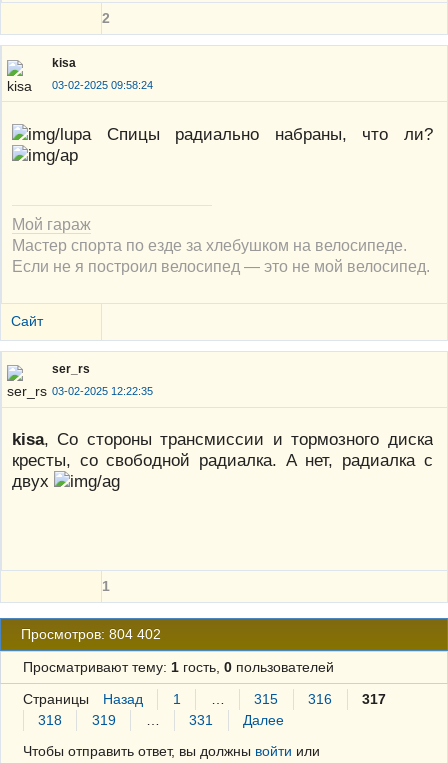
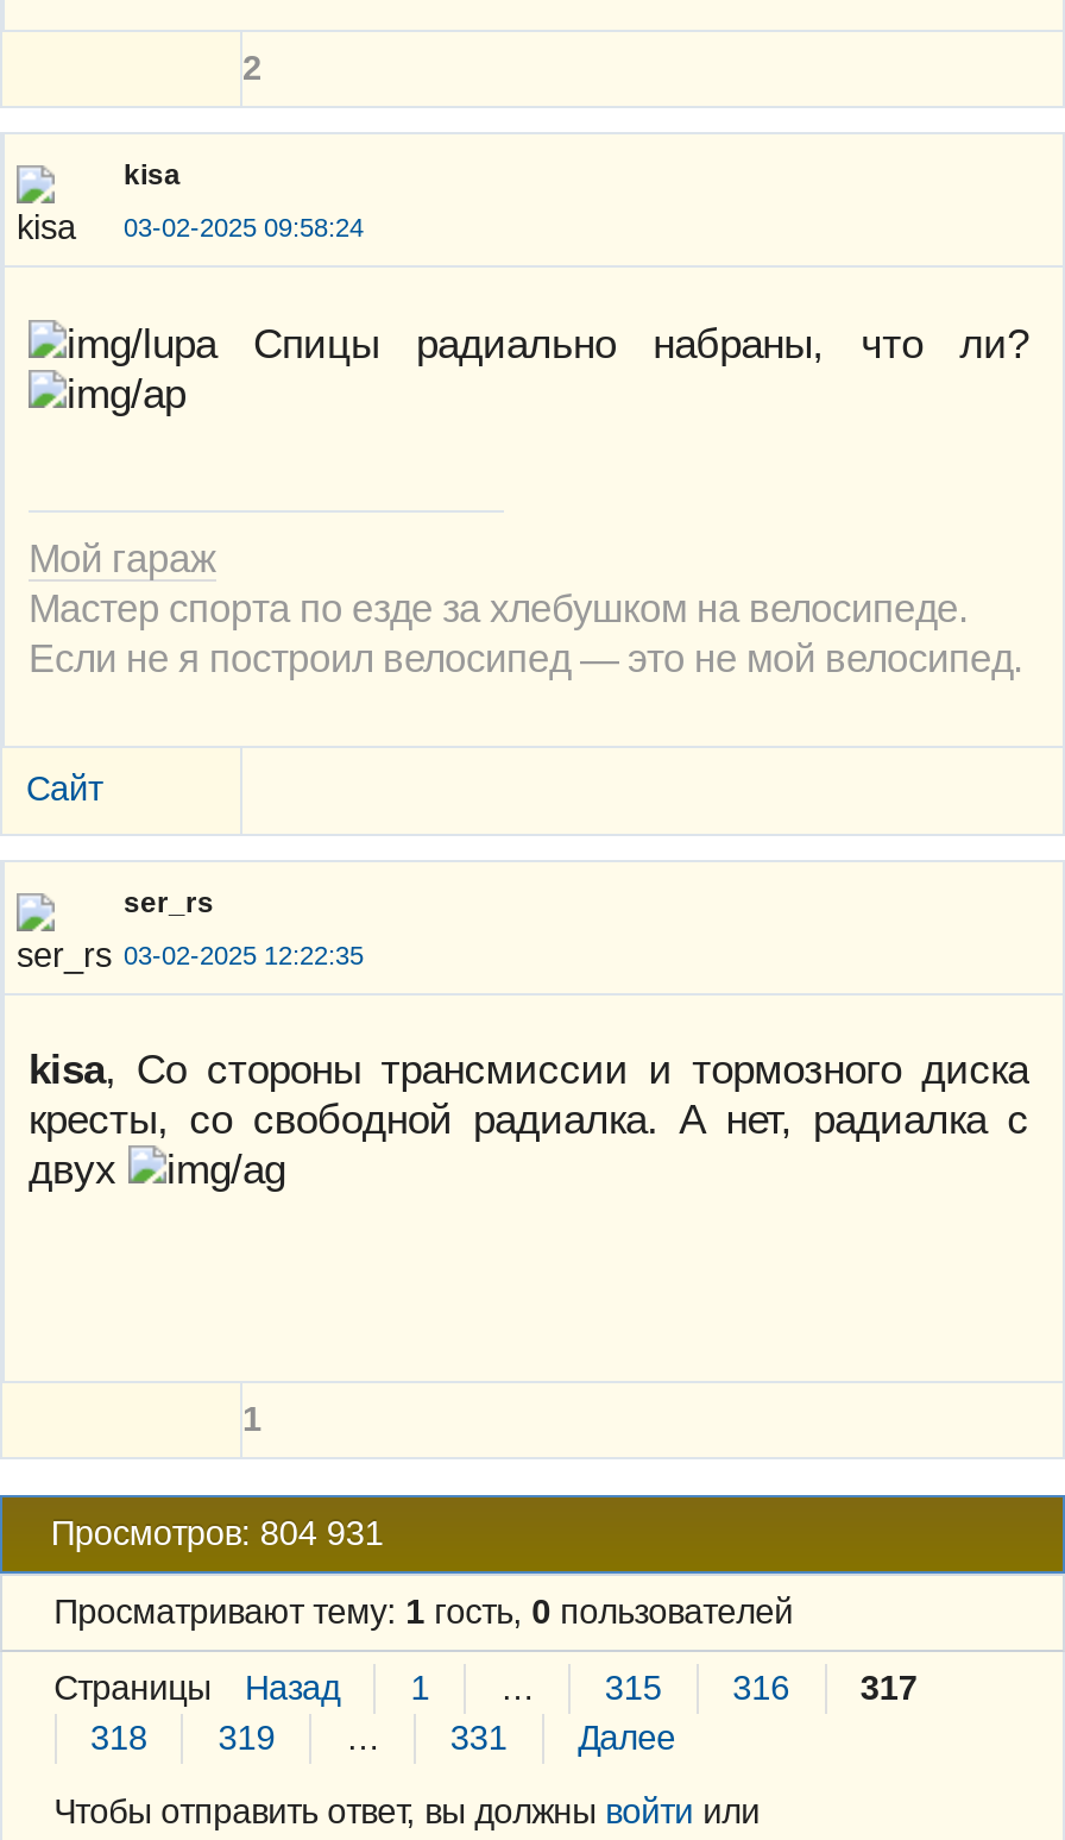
[21,626,161,642] Просмотров: 804 402 -> [51,1514,384,1552] Просмотров: 804 931

